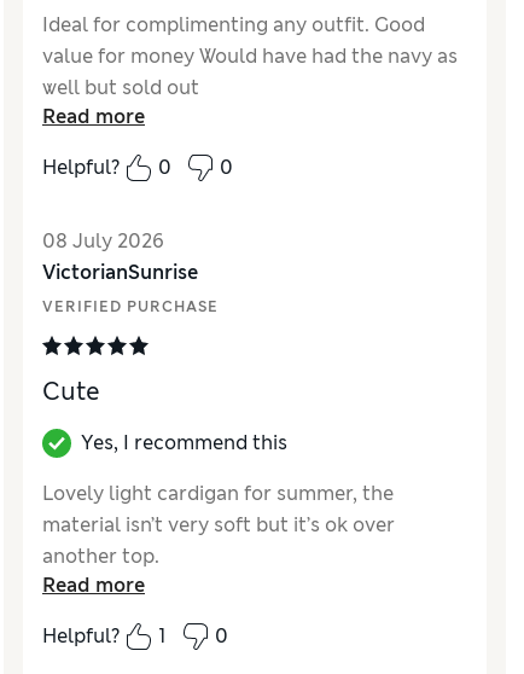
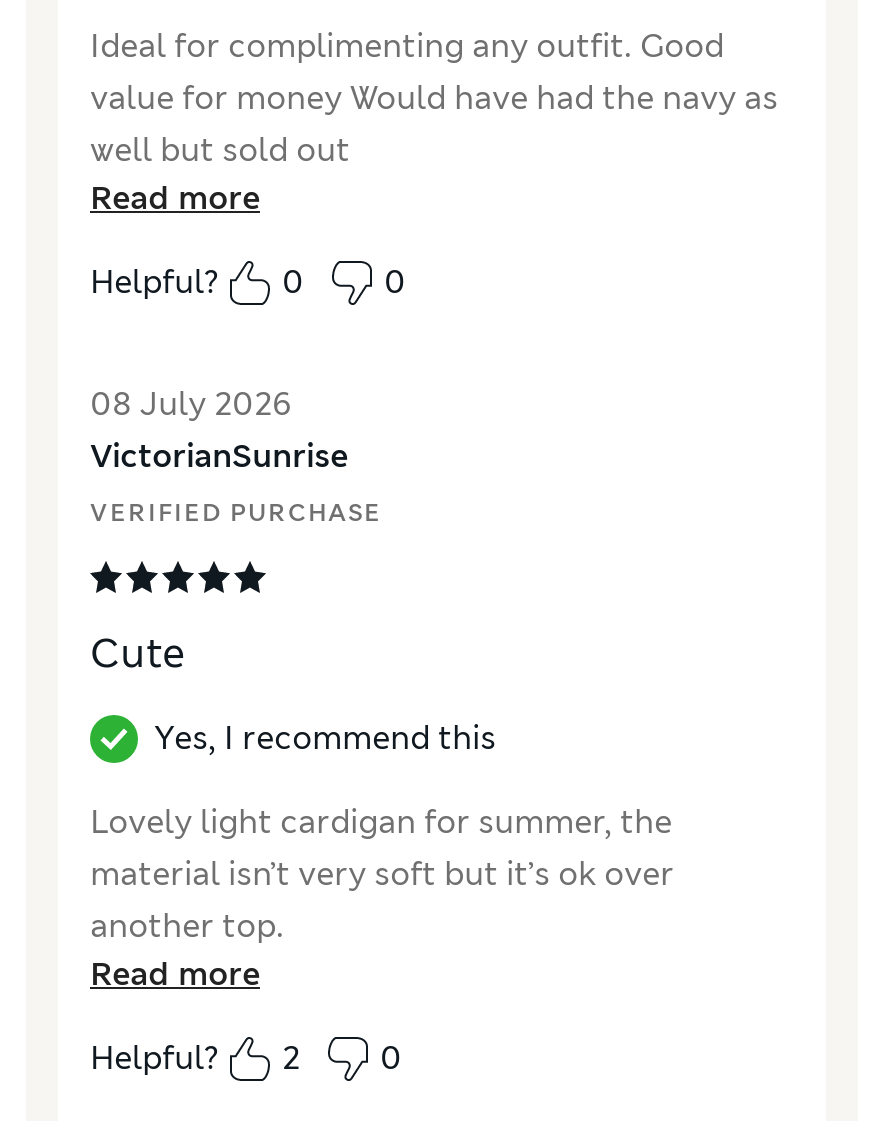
[42,624,228,649] Helpful? 1 0 -> [90,1038,402,1080] Helpful? 2 0

